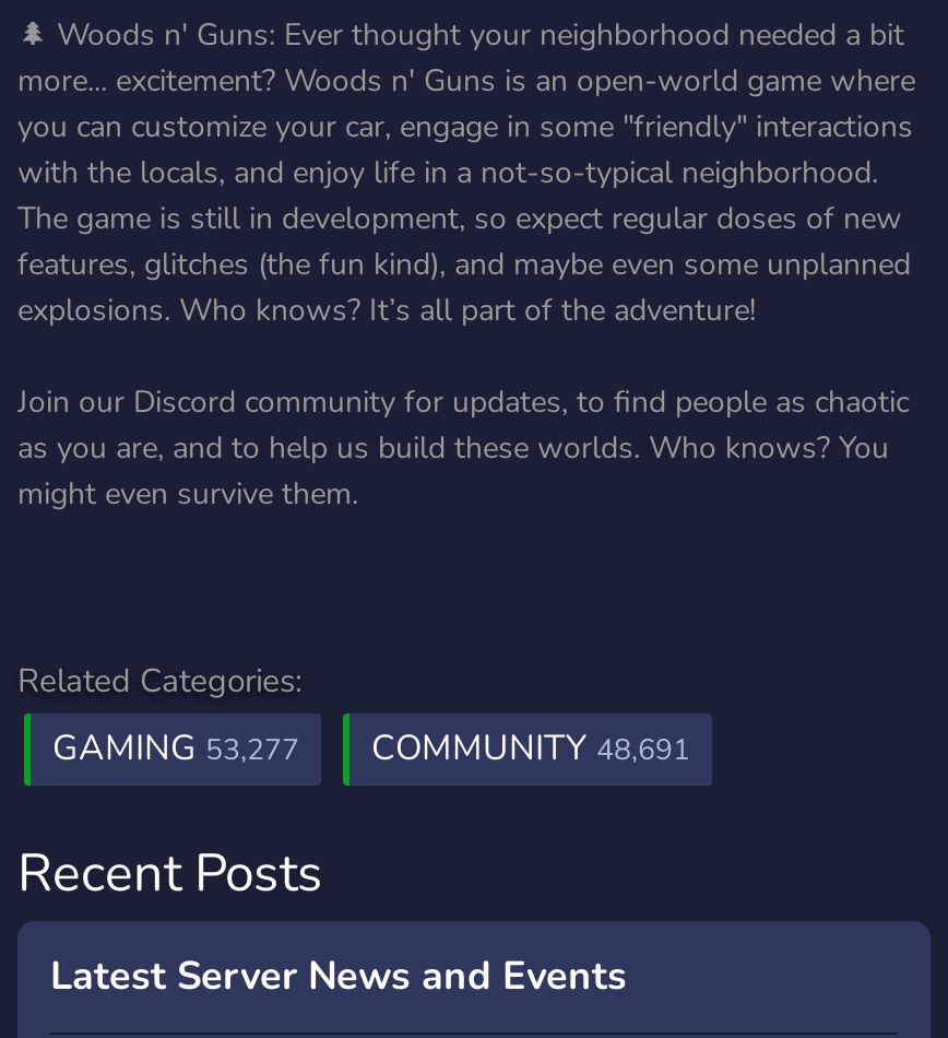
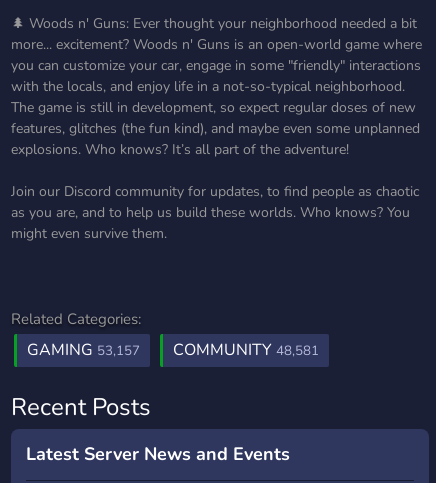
[52,724,299,772] GAMING 53,277 -> [27,339,140,361] GAMING 53,157
[371,724,690,772] COMMUNITY 48,691 -> [173,339,319,361] COMMUNITY 48,581

